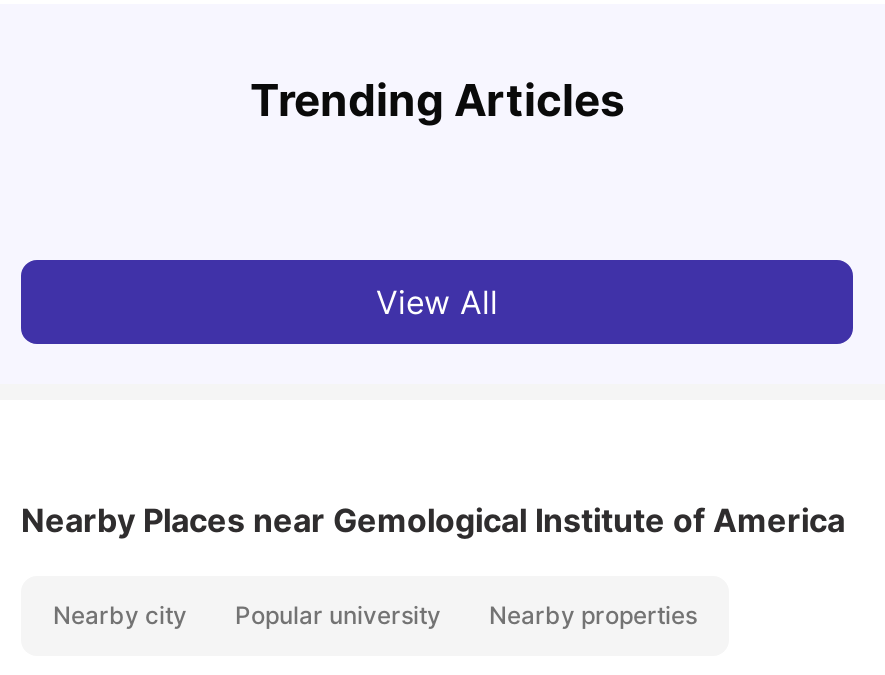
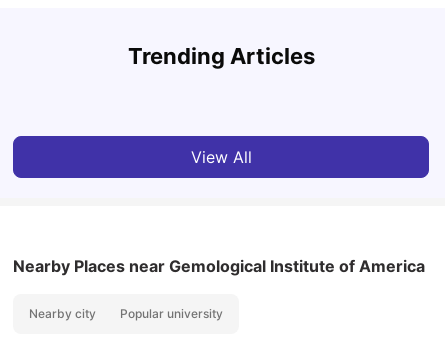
[489,600,697,630] Nearby properties -> none

